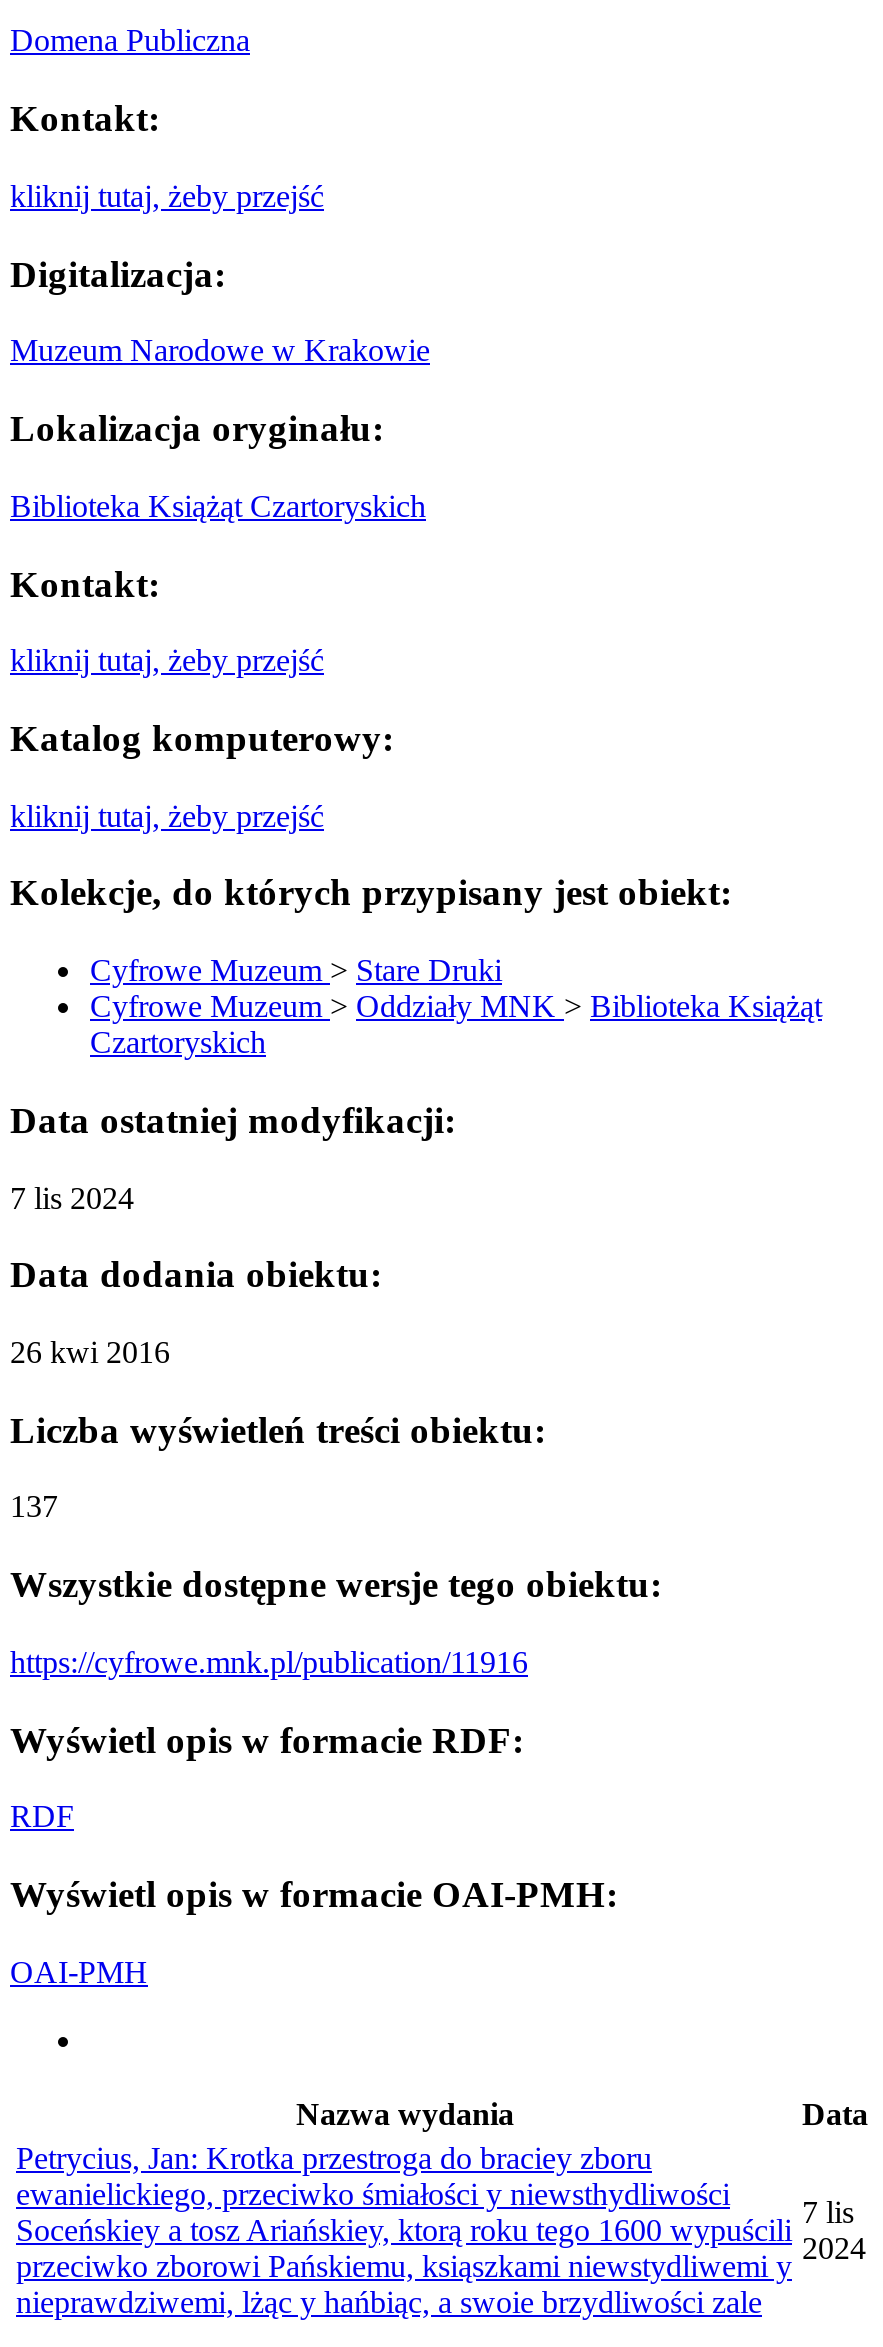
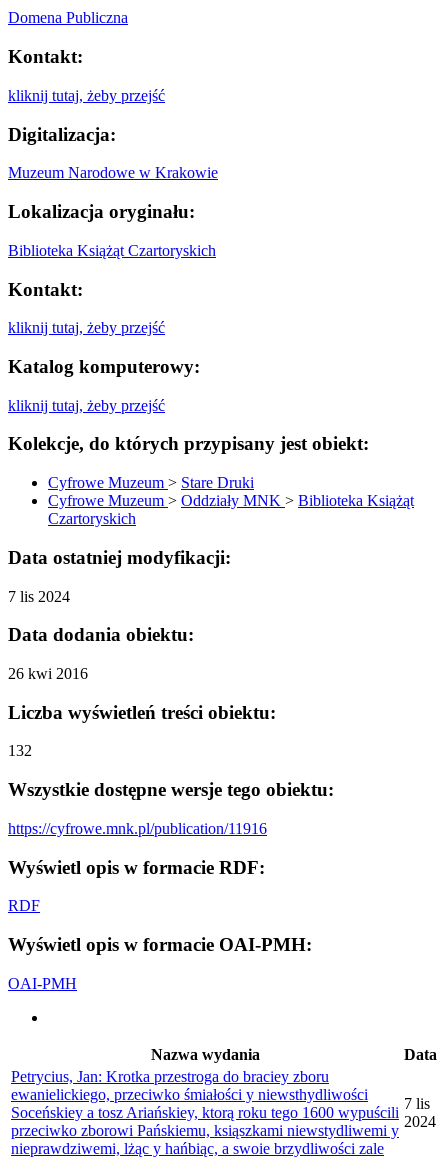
[10,1490,58,1524] 137 -> [8,742,32,759] 132

